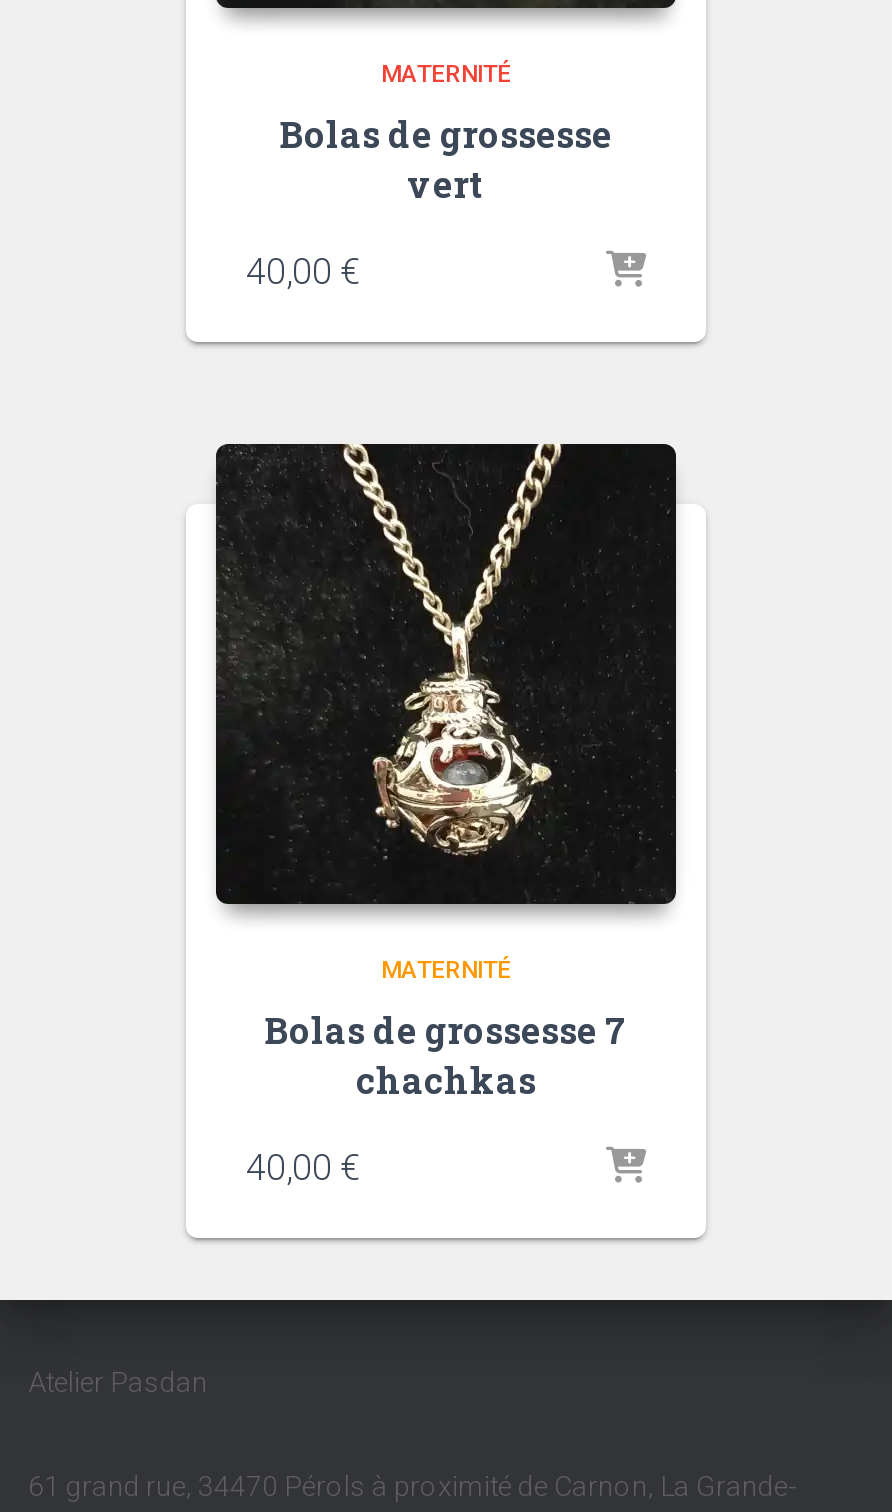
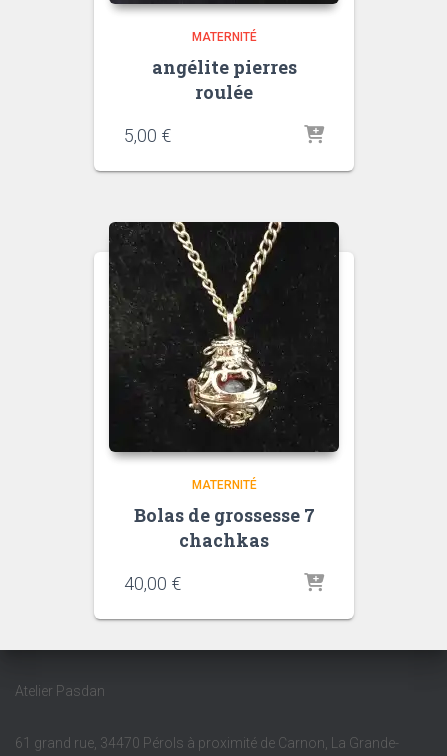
[280,110,612,208] Bolas de grossesse | vert -> [151,55,296,104] angélite pierres | roulée
[246,250,360,292] 40,00 € -> [124,125,171,146] 5,00 €

